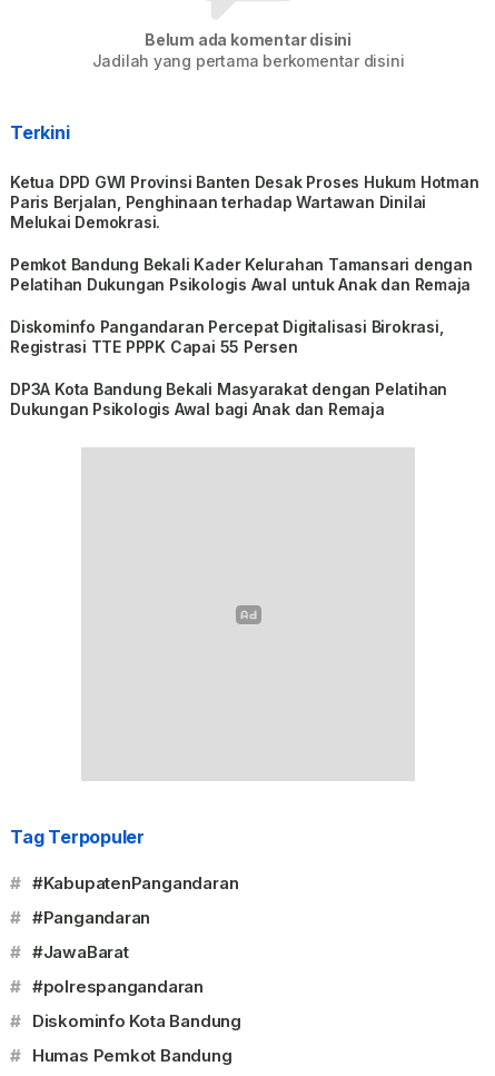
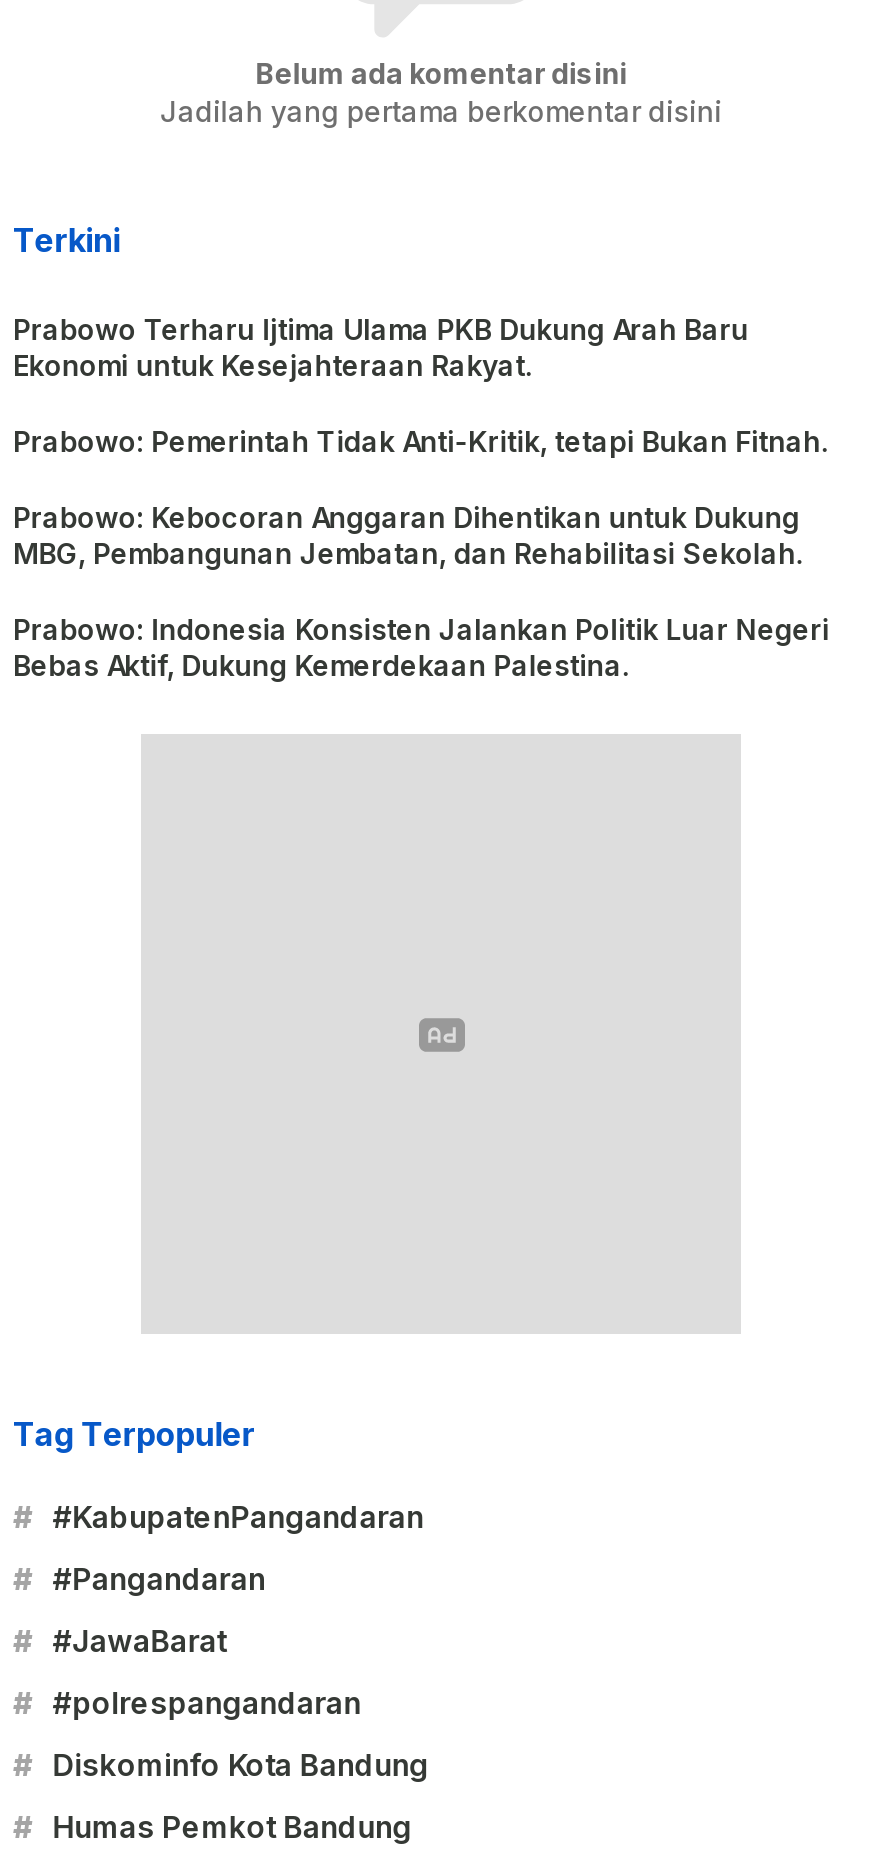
[10,173,479,232] Ketua DPD GWI Provinsi Banten Desak Proses Hukum Hotman | Paris Berjalan, Penghinaan terhadap Wartawan Dinilai | Melukai Demokrasi. -> [13,311,748,381] Prabowo Terharu Ijtima Ulama PKB Dukung Arah Baru | Ekonomi untuk Kesejahteraan Rakyat.
[10,255,472,294] Pemkot Bandung Bekali Kader Kelurahan Tamansari dengan | Pelatihan Dukungan Psikologis Awal untuk Anak dan Remaja -> [13,423,828,457] Prabowo: Pemerintah Tidak Anti-Kritik, tetapi Bukan Fitnah.
[10,318,443,357] Diskominfo Pangandaran Percepat Digitalisasi Birokrasi, | Registrasi TTE PPPK Capai 55 Persen -> [13,499,803,569] Prabowo: Kebocoran Anggaran Dihentikan untuk Dukung | MBG, Pembangunan Jembatan, dan Rehabilitasi Sekolah.
[10,380,447,419] DP3A Kota Bandung Bekali Masyarakat dengan Pelatihan | Dukungan Psikologis Awal bagi Anak dan Remaja -> [13,611,829,681] Prabowo: Indonesia Konsisten Jalankan Politik Luar Negeri | Bebas Aktif, Dukung Kemerdekaan Palestina.

